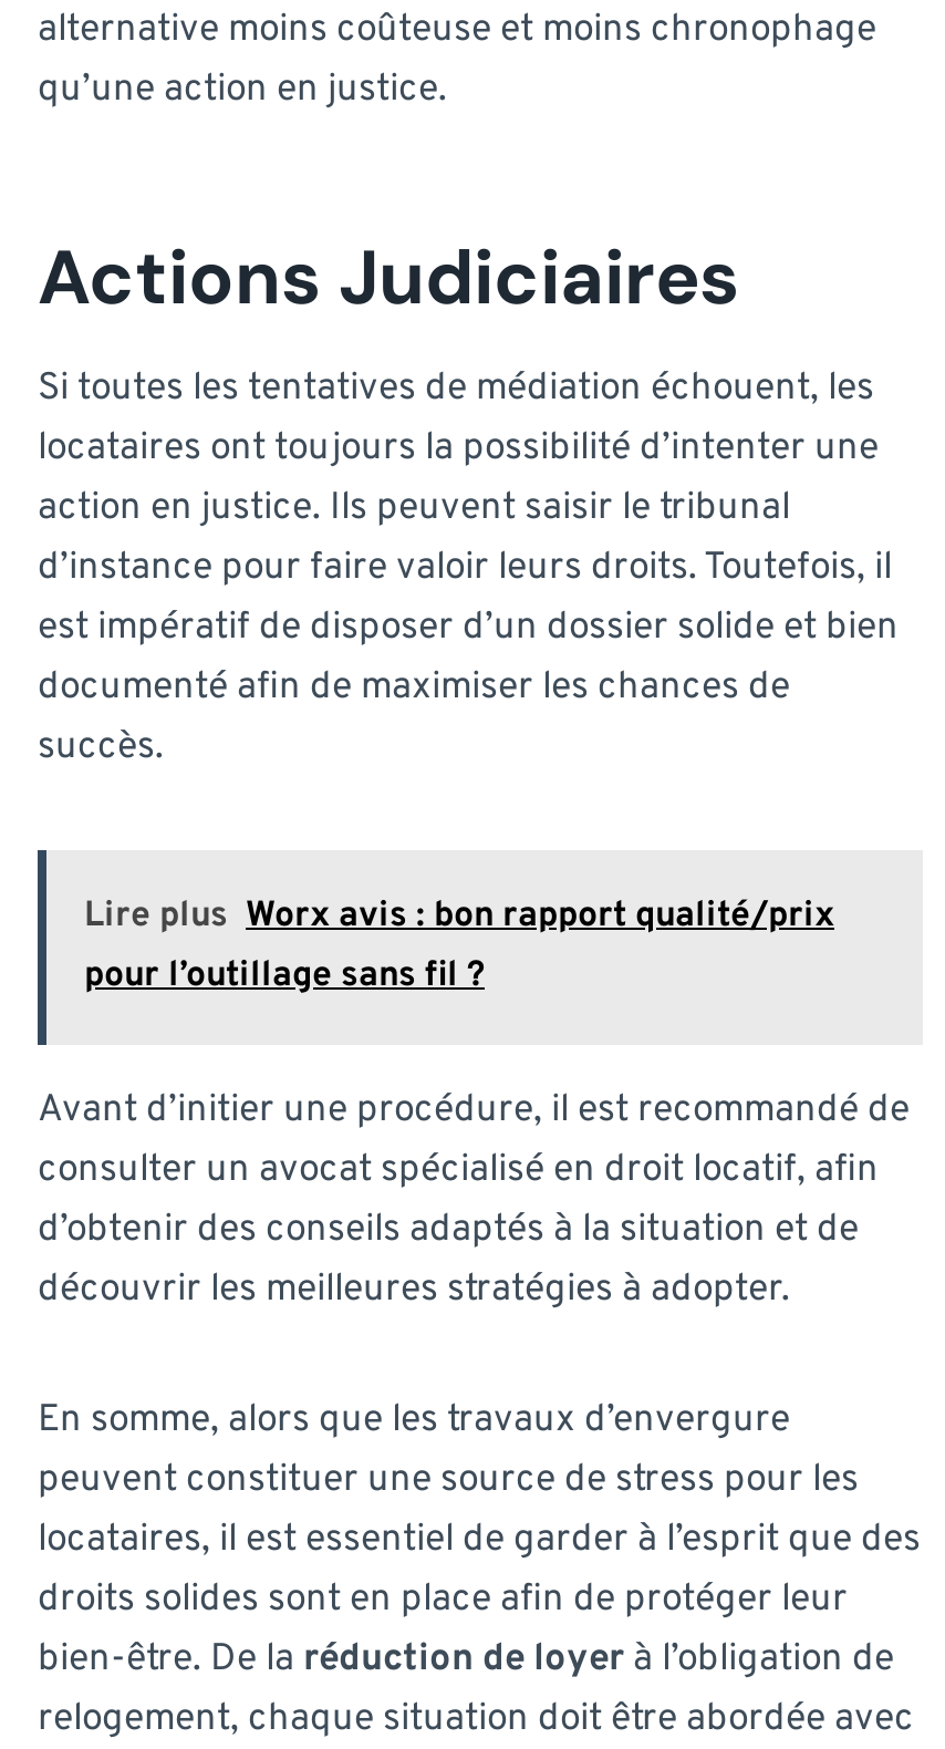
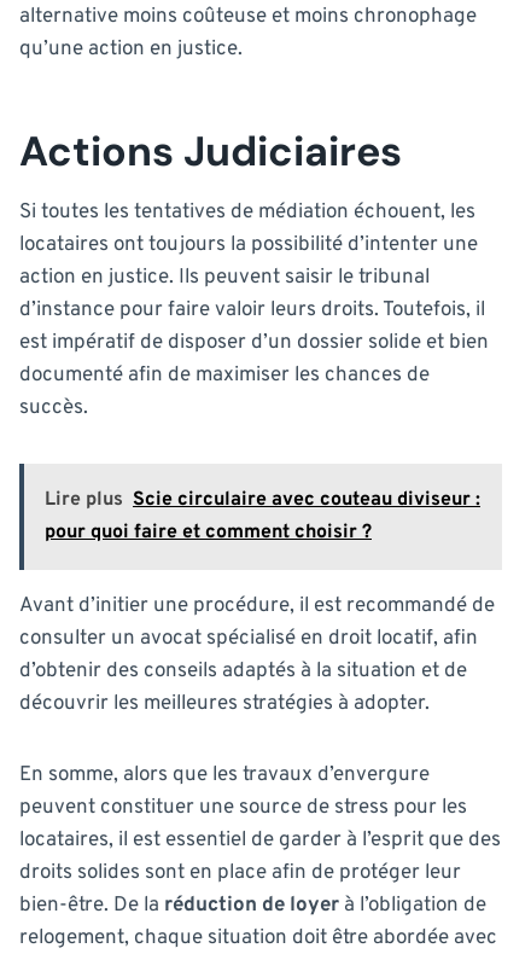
[84,894,834,998] Lire plus Worx avis : bon rapport qualité/prix | pour l’outillage sans fil ? -> [45,488,480,544] Lire plus Scie circulaire avec couteau diviseur : | pour quoi faire et comment choisir ?

